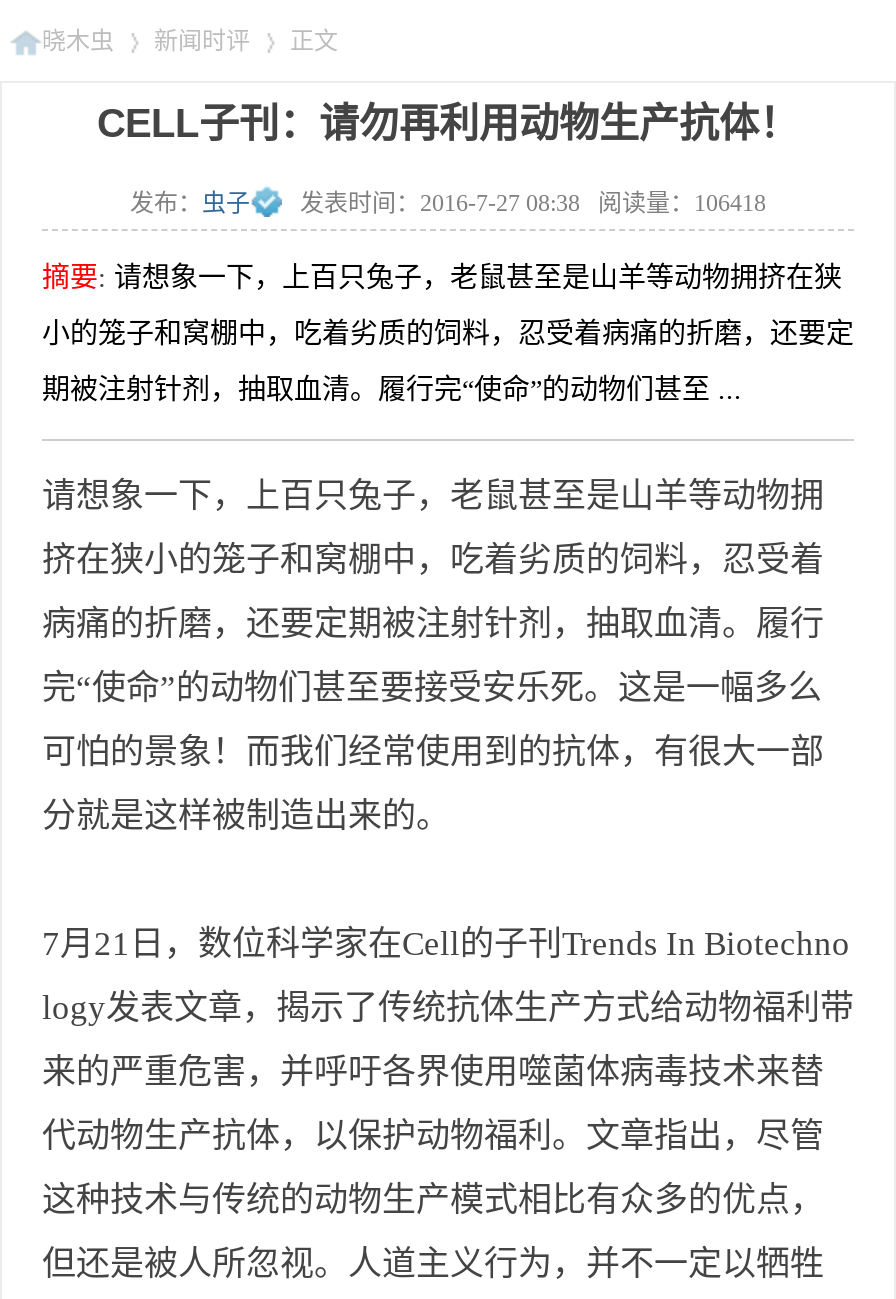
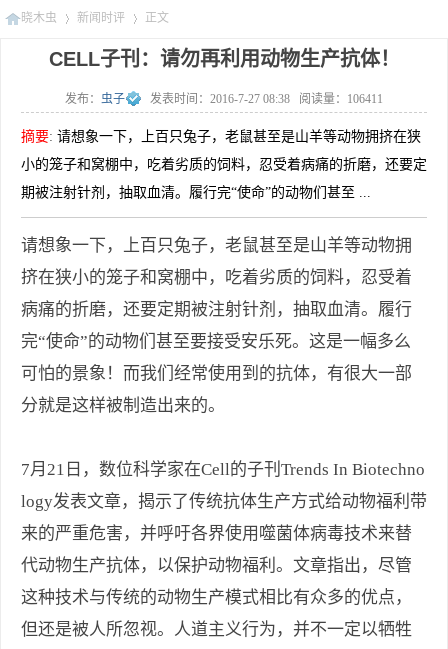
[598,189,766,217] 阅读量：106418 -> [299,92,383,106] 阅读量：106411

